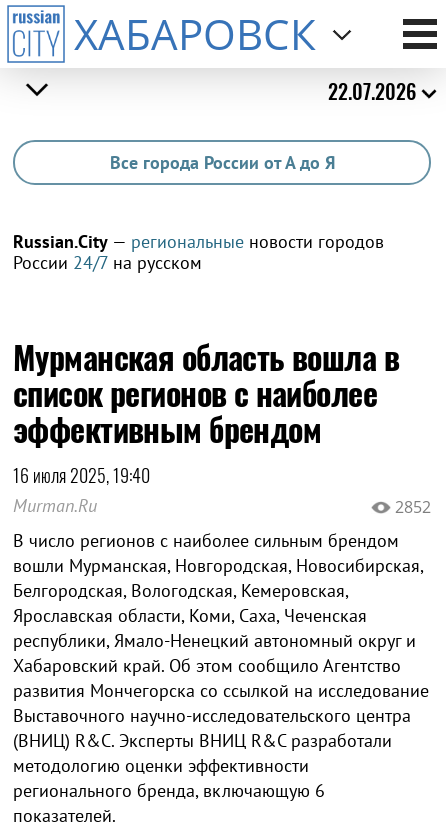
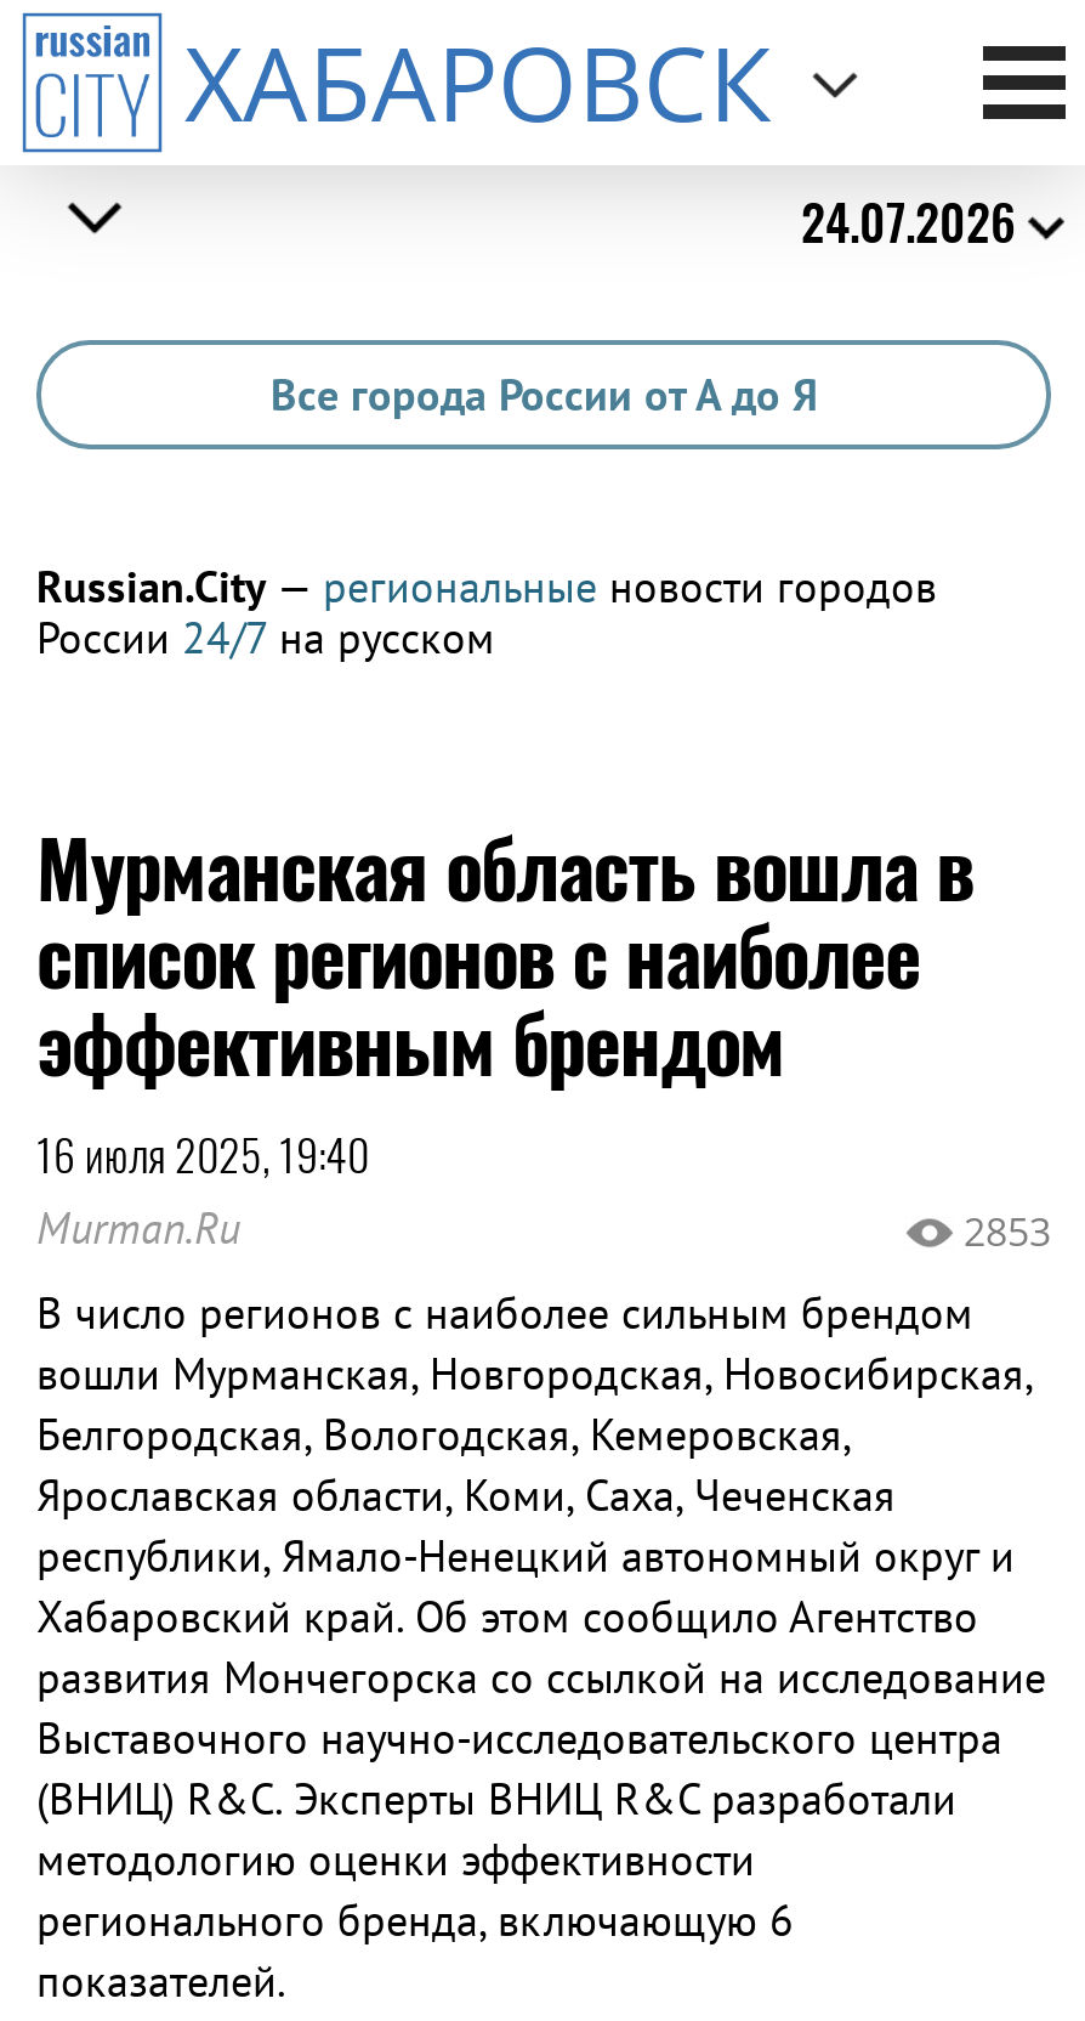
[328,76,416,106] 22.07.2026 -> [801,185,1015,257] 24.07.2026
[395,496,431,518] 2852 -> [964,1205,1051,1258] 2853

